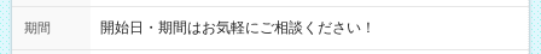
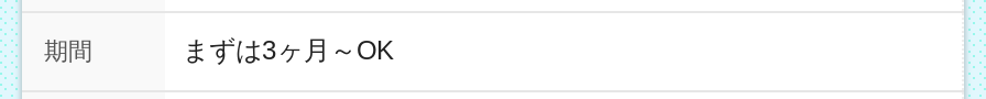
[100,19,376,36] 開始日・期間はお気軽にご相談ください！ -> [183,35,394,66] まずは3ヶ月～OK

